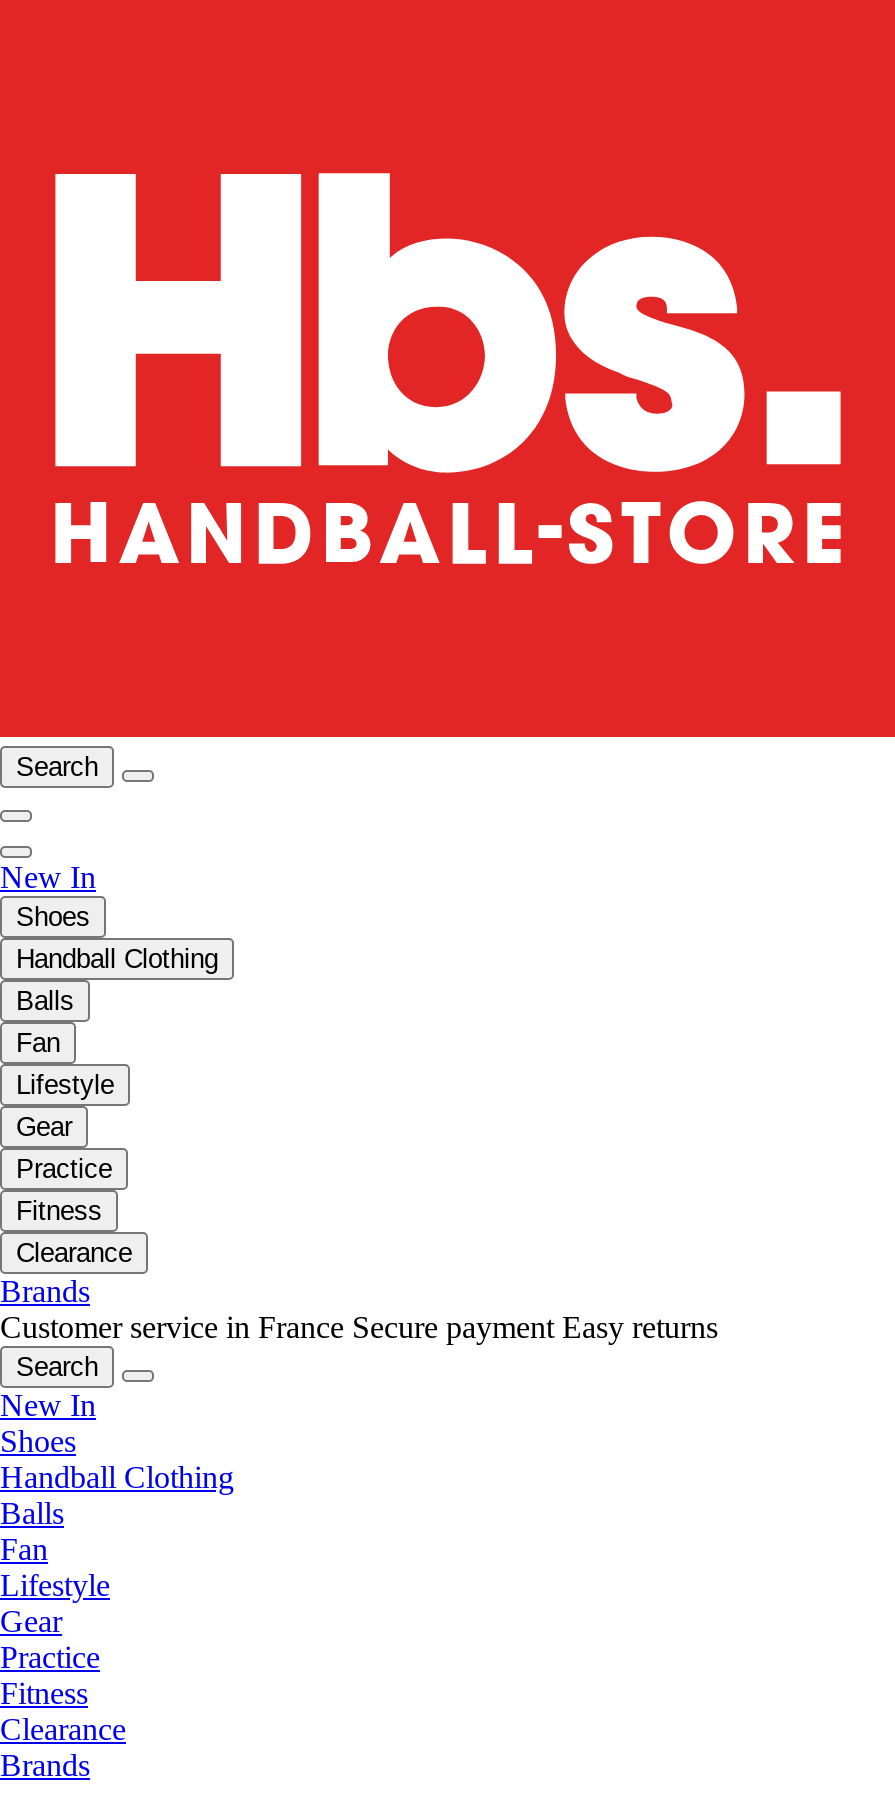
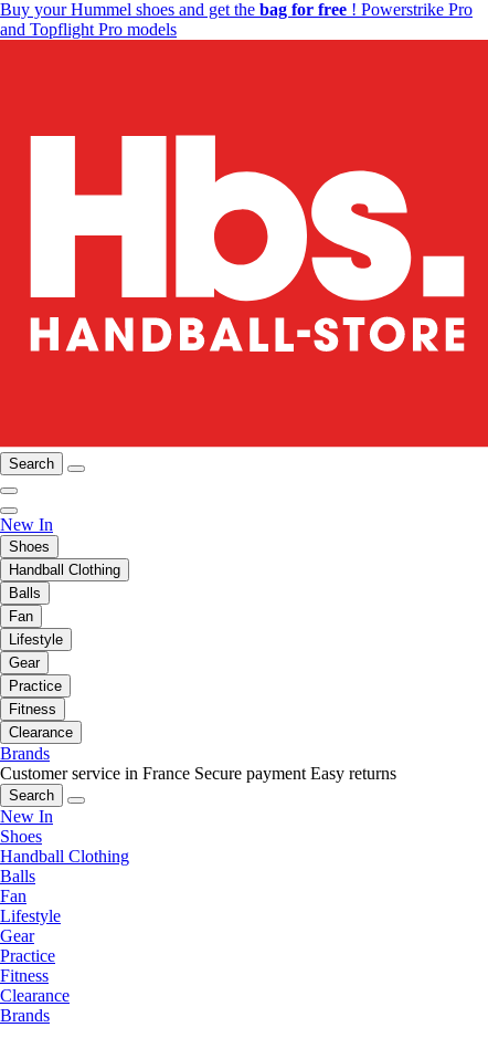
none -> [0,0,473,39] Buy your Hummel shoes and get the bag for free! Powerstrike Pro | and Topflight Pro models

